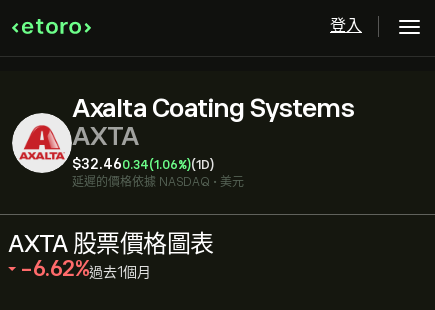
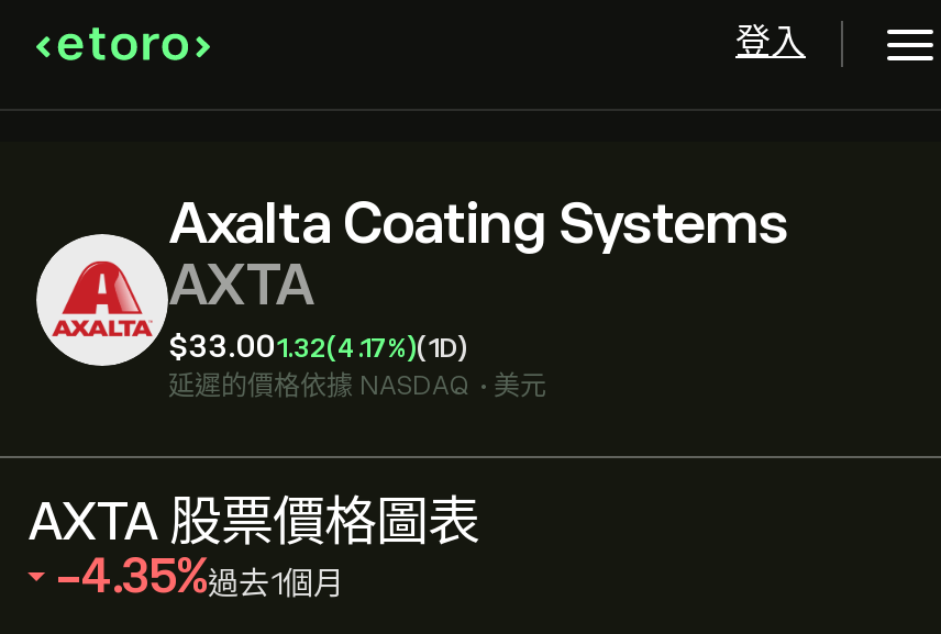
[72,156,214,172] $32.460.34(1.06%)(1D) -> [168,329,467,364] $33.001.32(4.17%)(1D)
[20,256,151,281] -6.62 過去1個月 -> [54,548,344,603] -4.35 過去1個月

